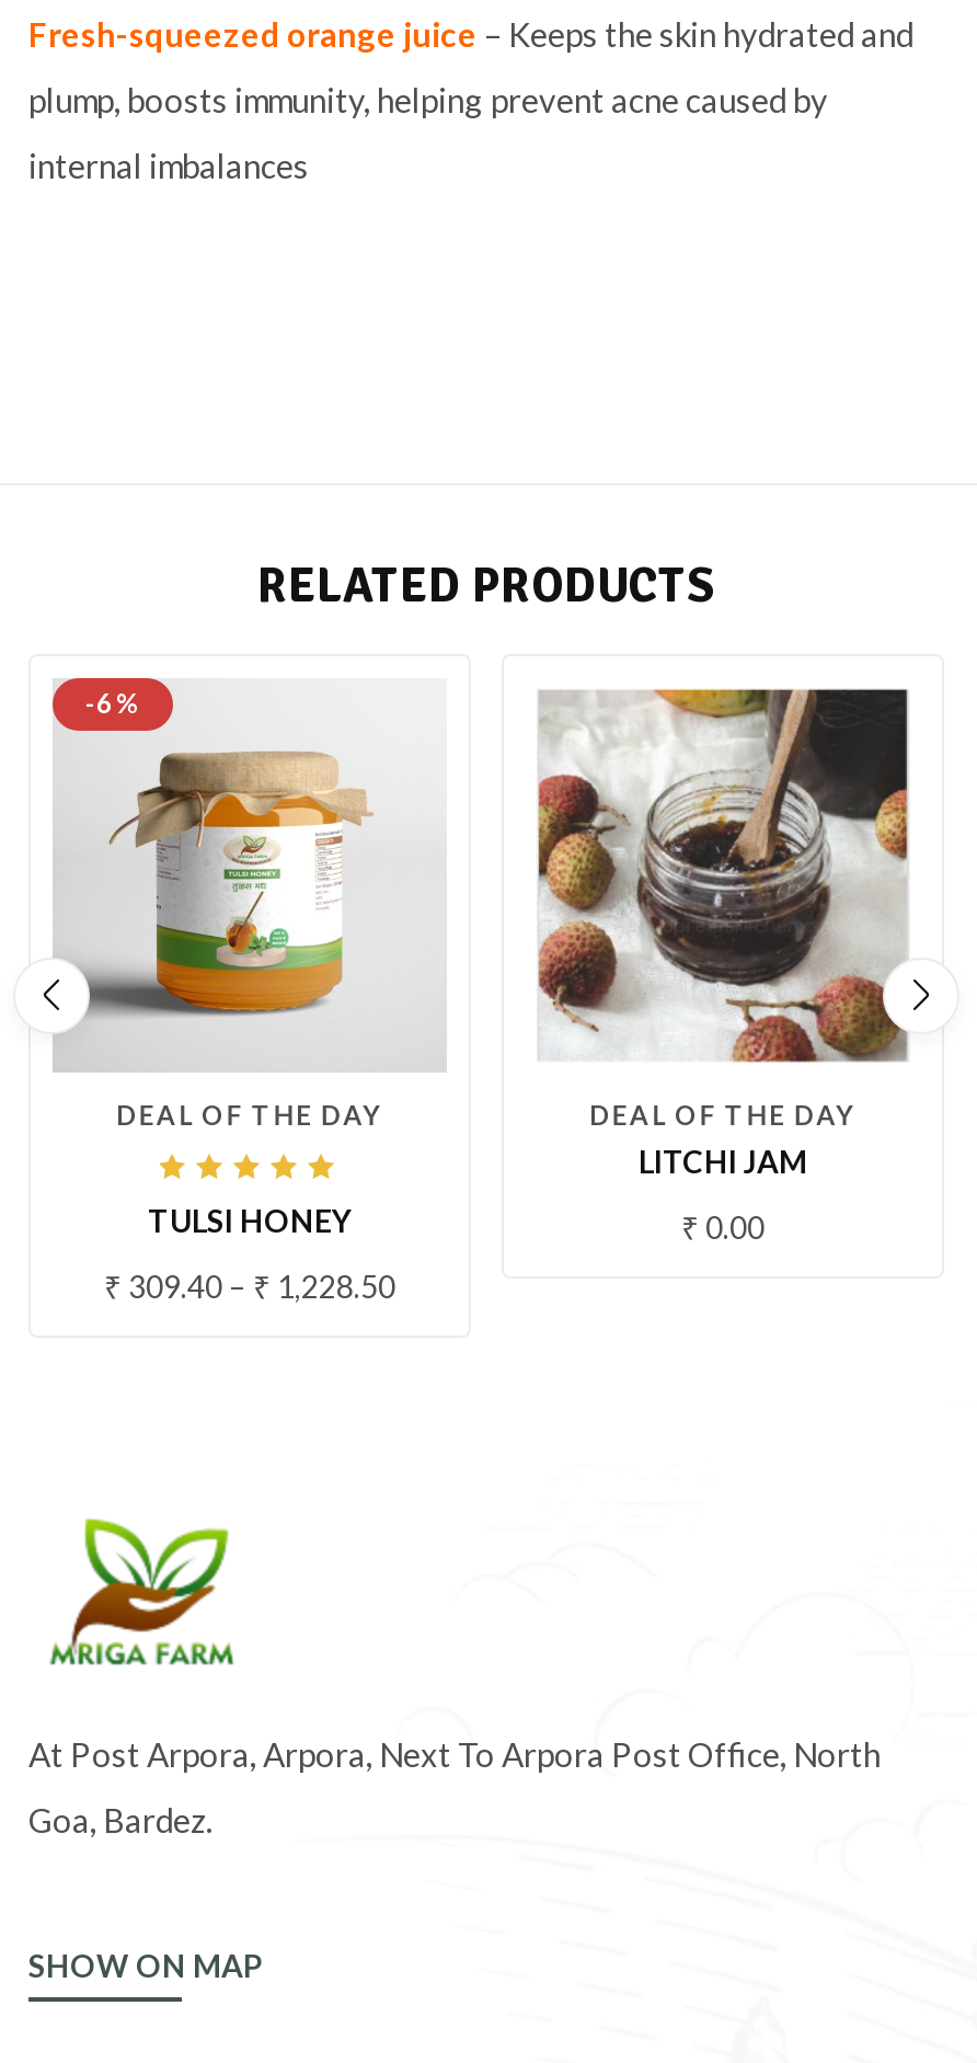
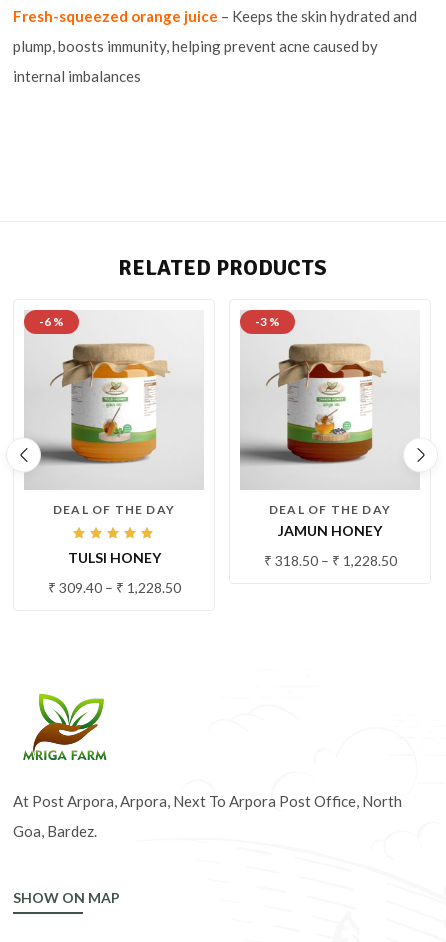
[526,687,918,1180] [image] | LITCHI JAM -> [239,314,420,539] [image] | JAMUN HONEY
none -> [255,314,280,329] -3 %
[681,1209,765,1246] ₹0.00 -> [263,552,396,569] ₹318.50 – ₹1,228.50

